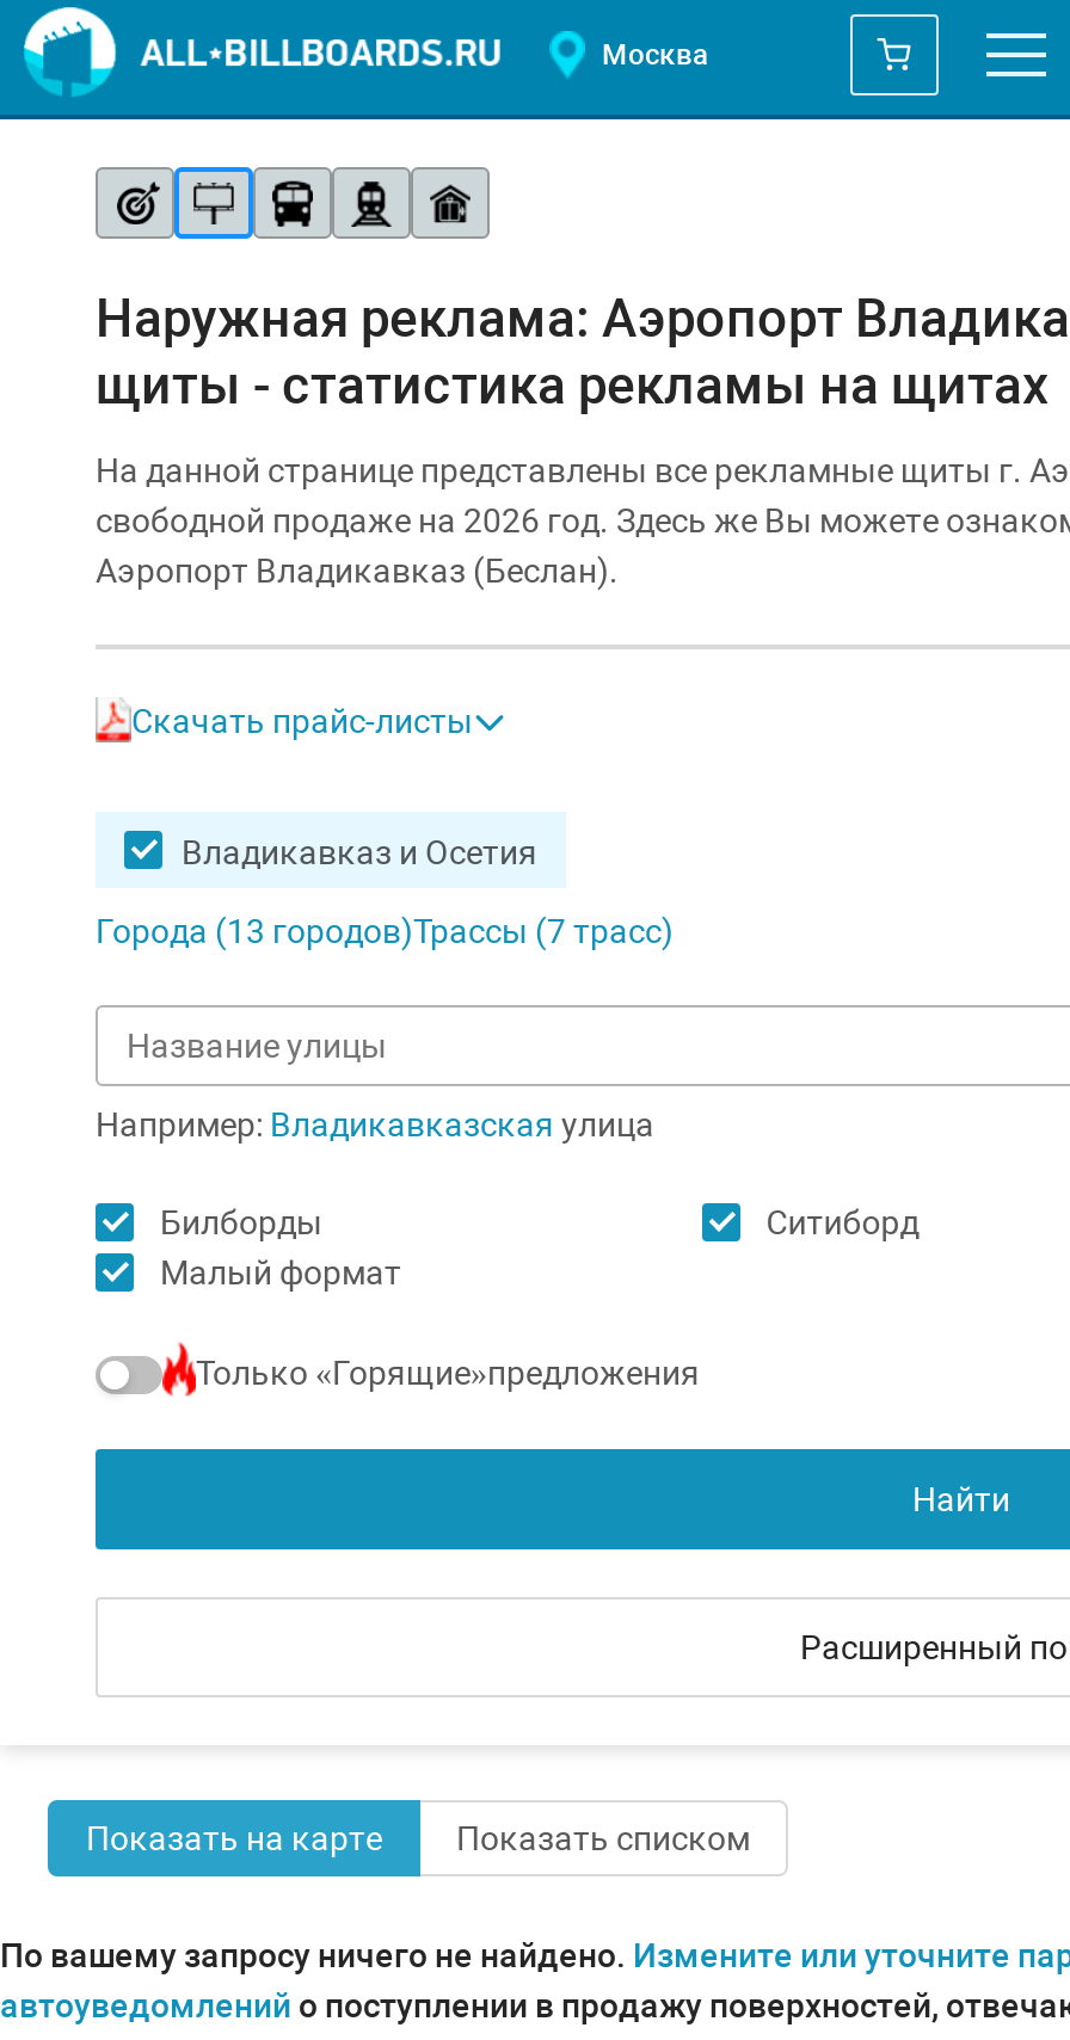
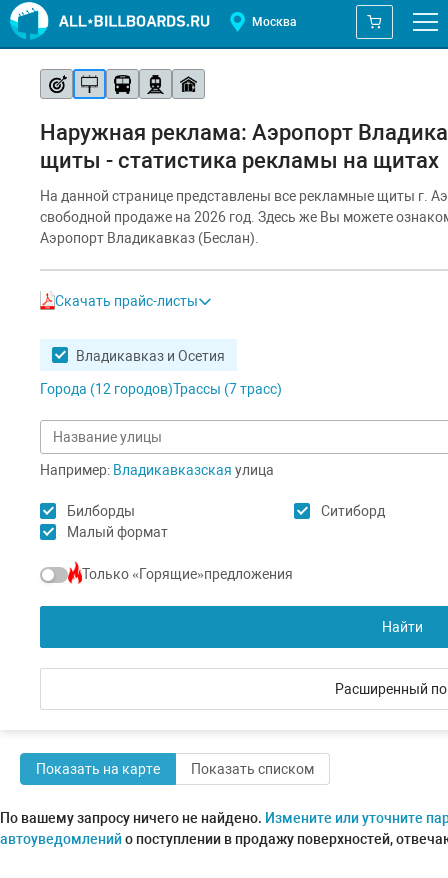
[96,912,674,950] Города (13 городов)Трассы (7 трасс) -> [40,381,282,397] Города (12 городов)Трассы (7 трасс)

